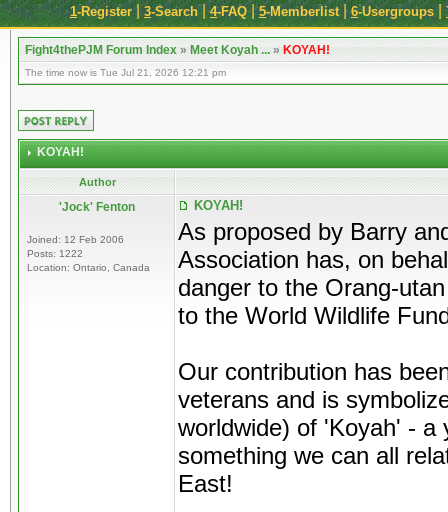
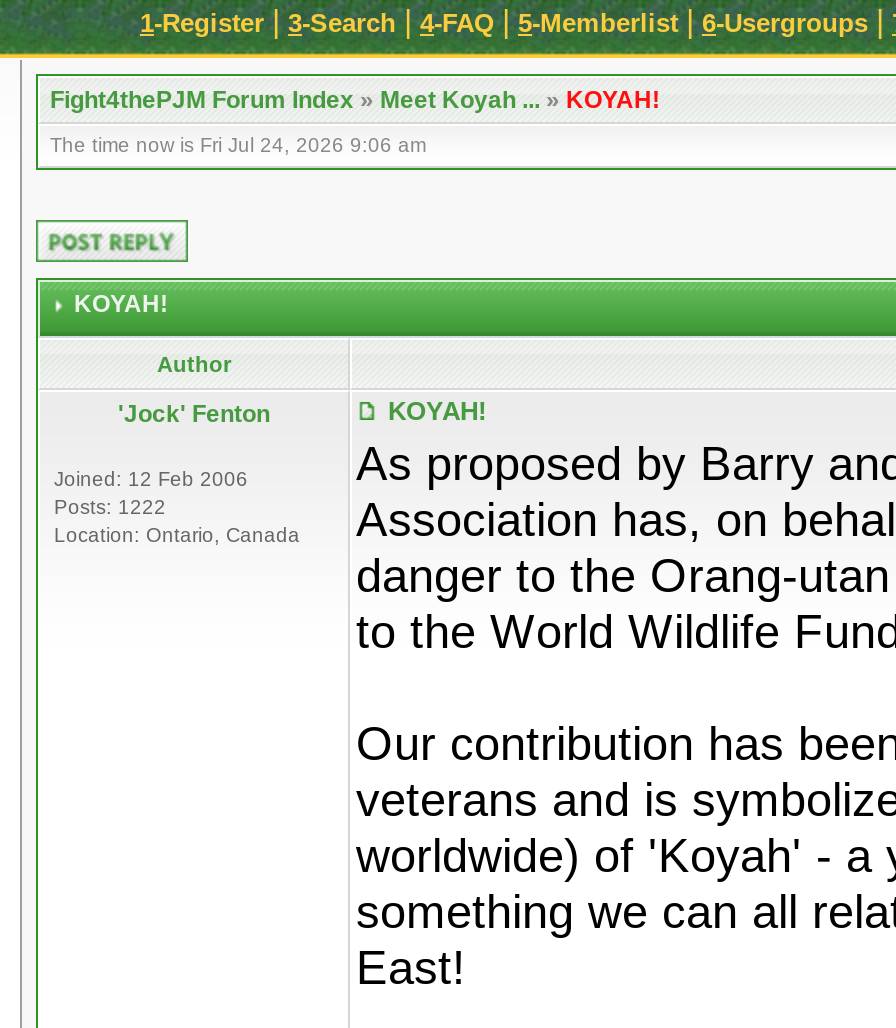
[25,67,226,78] The time now is Tue Jul 21, 2026 12:21 pm -> [50,134,426,156] The time now is Fri Jul 24, 2026 9:06 am

